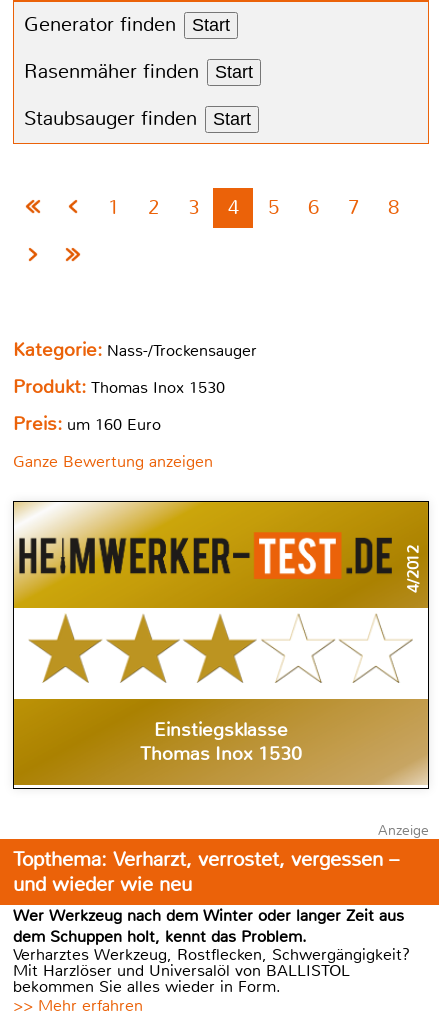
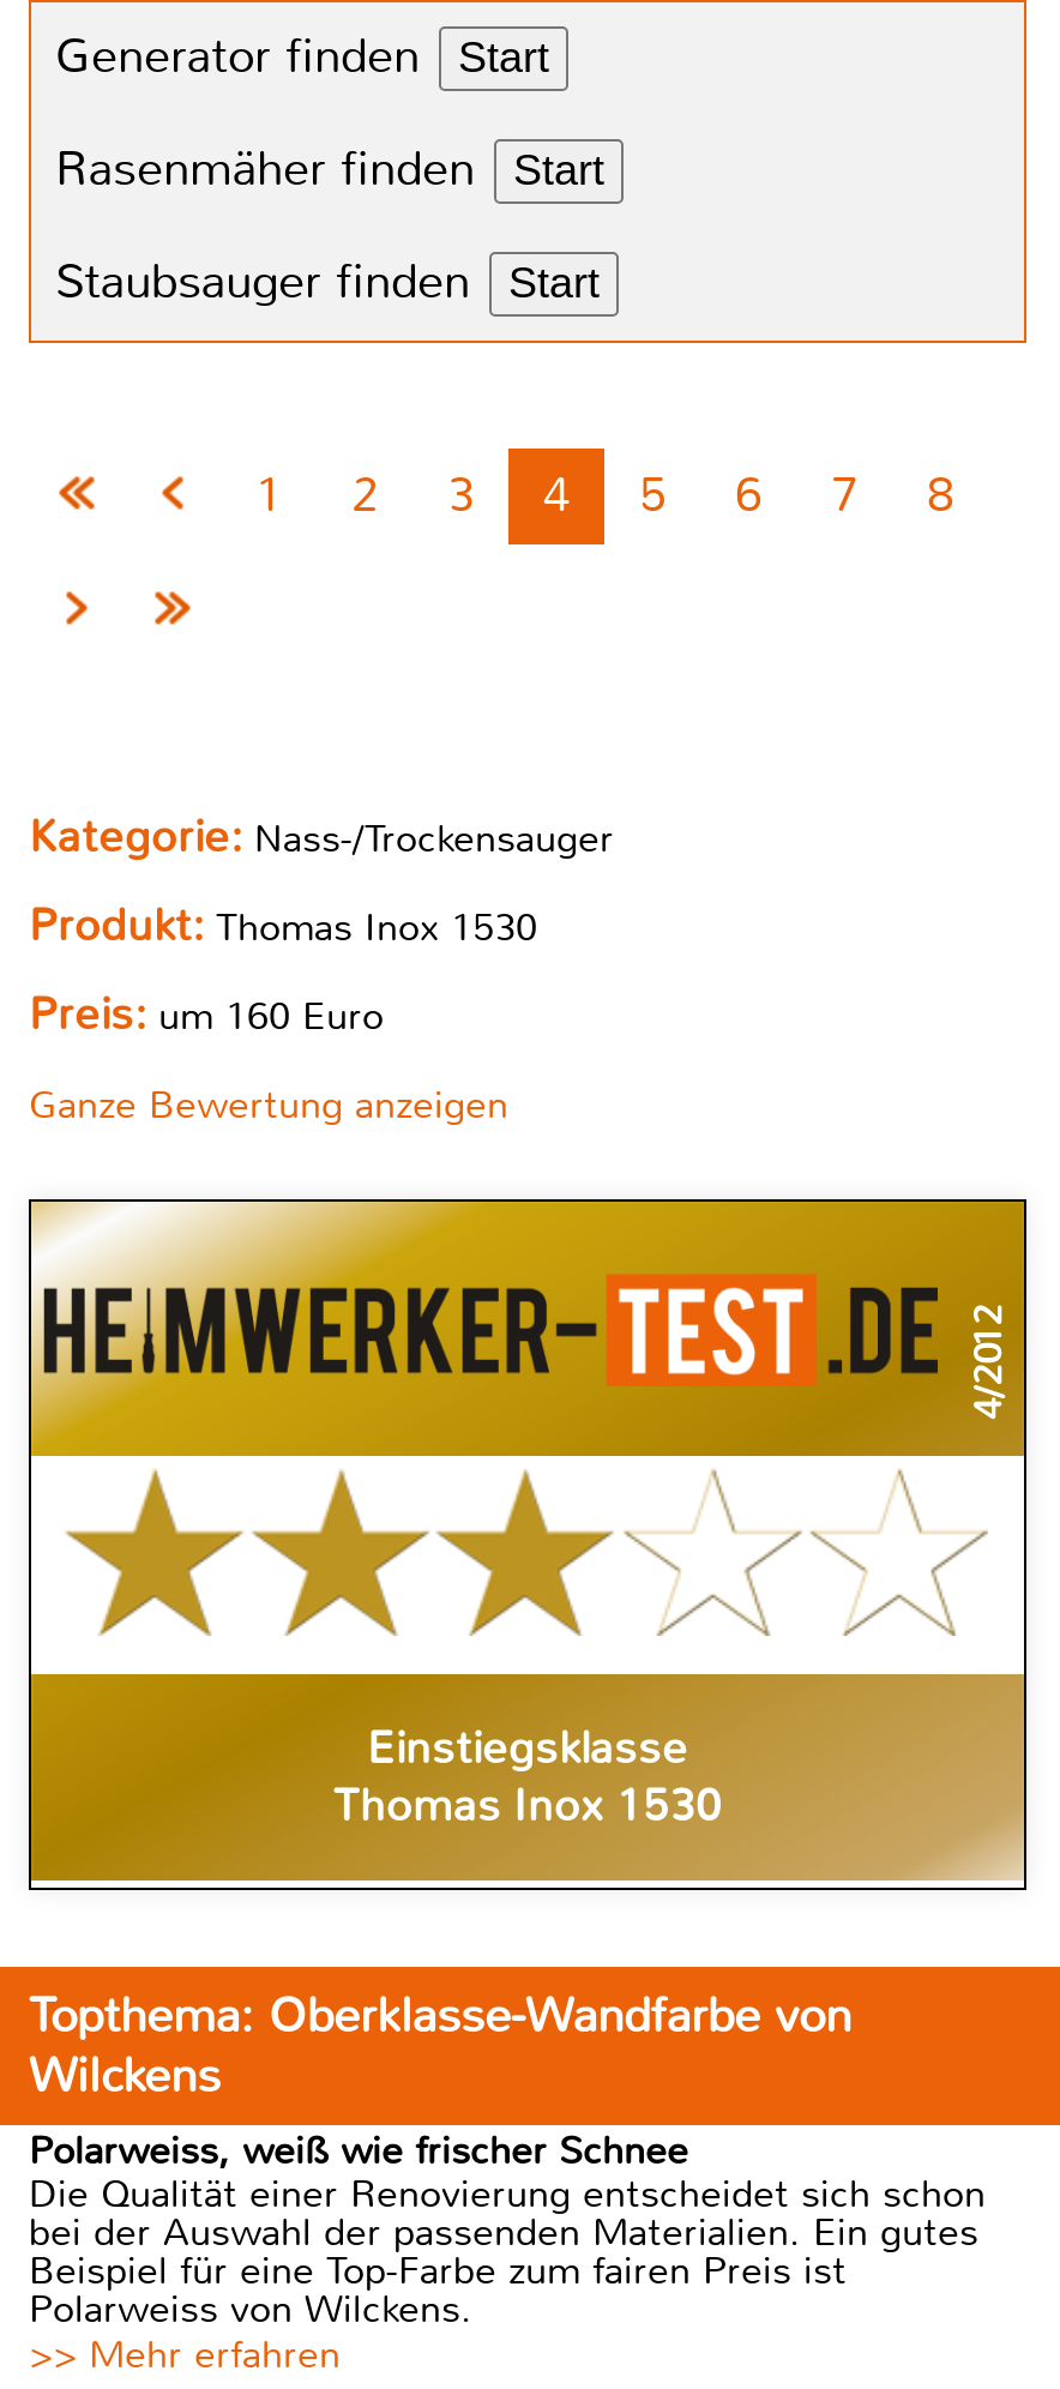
[13,821,429,997] Anzeige | Topthema: Verharzt, verrostet, vergessen – | und wieder wie neu | Wer Werkzeug nach dem Winter oder langer Zeit aus | dem Schuppen holt, kennt das Problem. | Verharztes Werkzeug, Rostflecken, Schwergängigkeit? | Mit Harzlöser und Universalöl von BALLISTOL | bekommen Sie alles wieder in Form. -> [29,1985,986,2333] Topthema: Oberklasse-Wandfarbe von | Wilckens | Polarweiss, weiß wie frischer Schnee | Die Qualität einer Renovierung entscheidet sich schon | bei der Auswahl der passenden Materialien. Ein gutes | Beispiel für eine Top-Farbe zum fairen Preis ist | Polarweiss von Wilckens.

